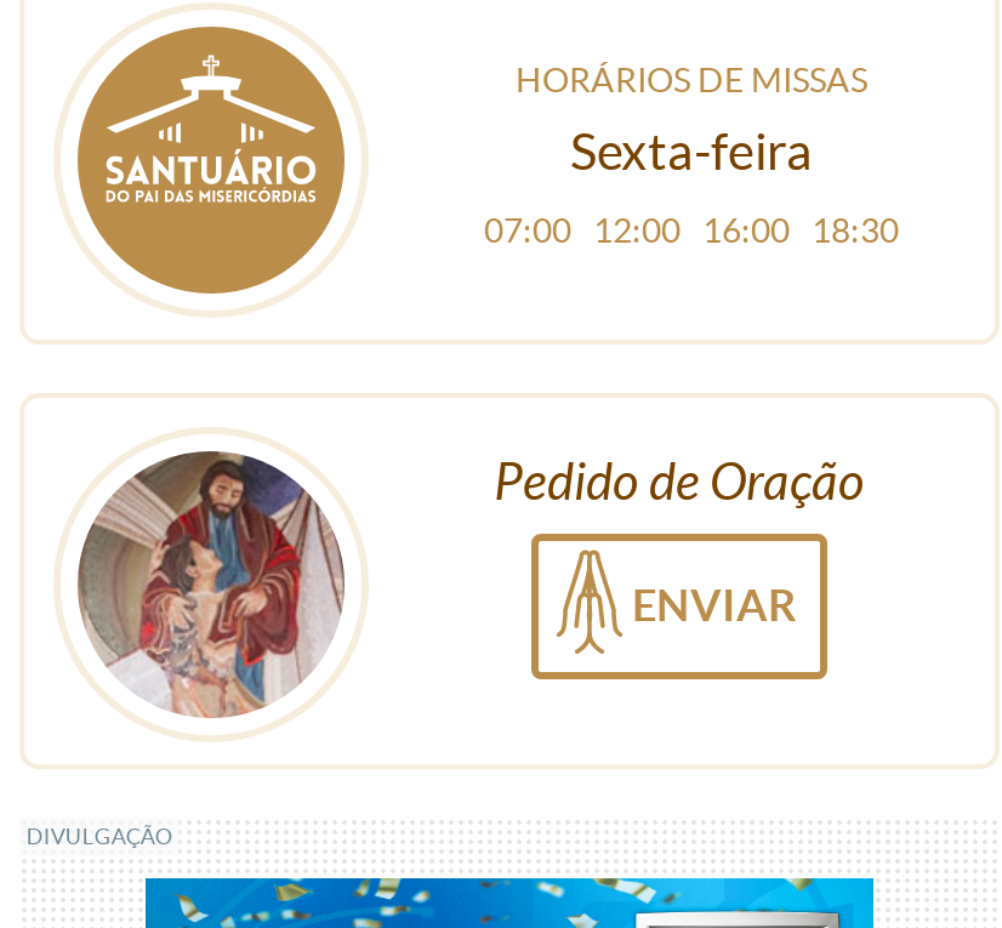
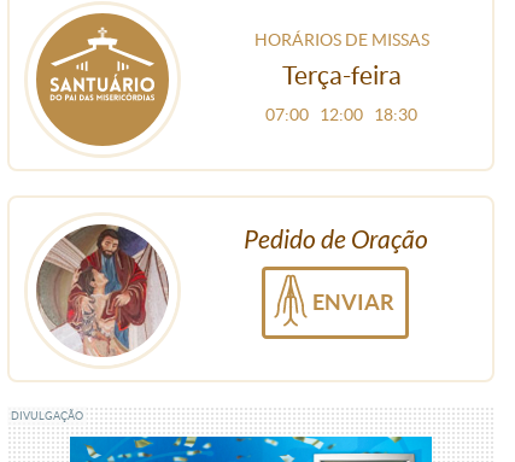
[570,123,813,179] Sexta-feira -> [282,62,401,90] Terça-feira
[484,210,899,249] 07:00 12:00 16:00 18:30 -> [265,105,417,124] 07:00 12:00 18:30

